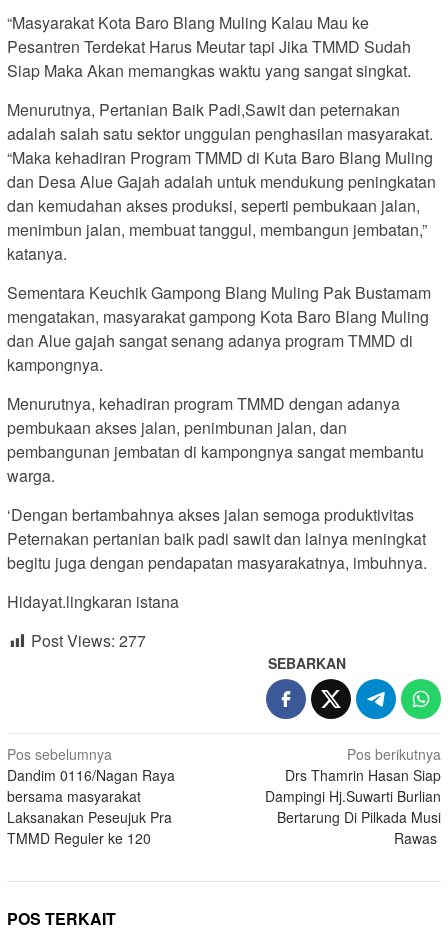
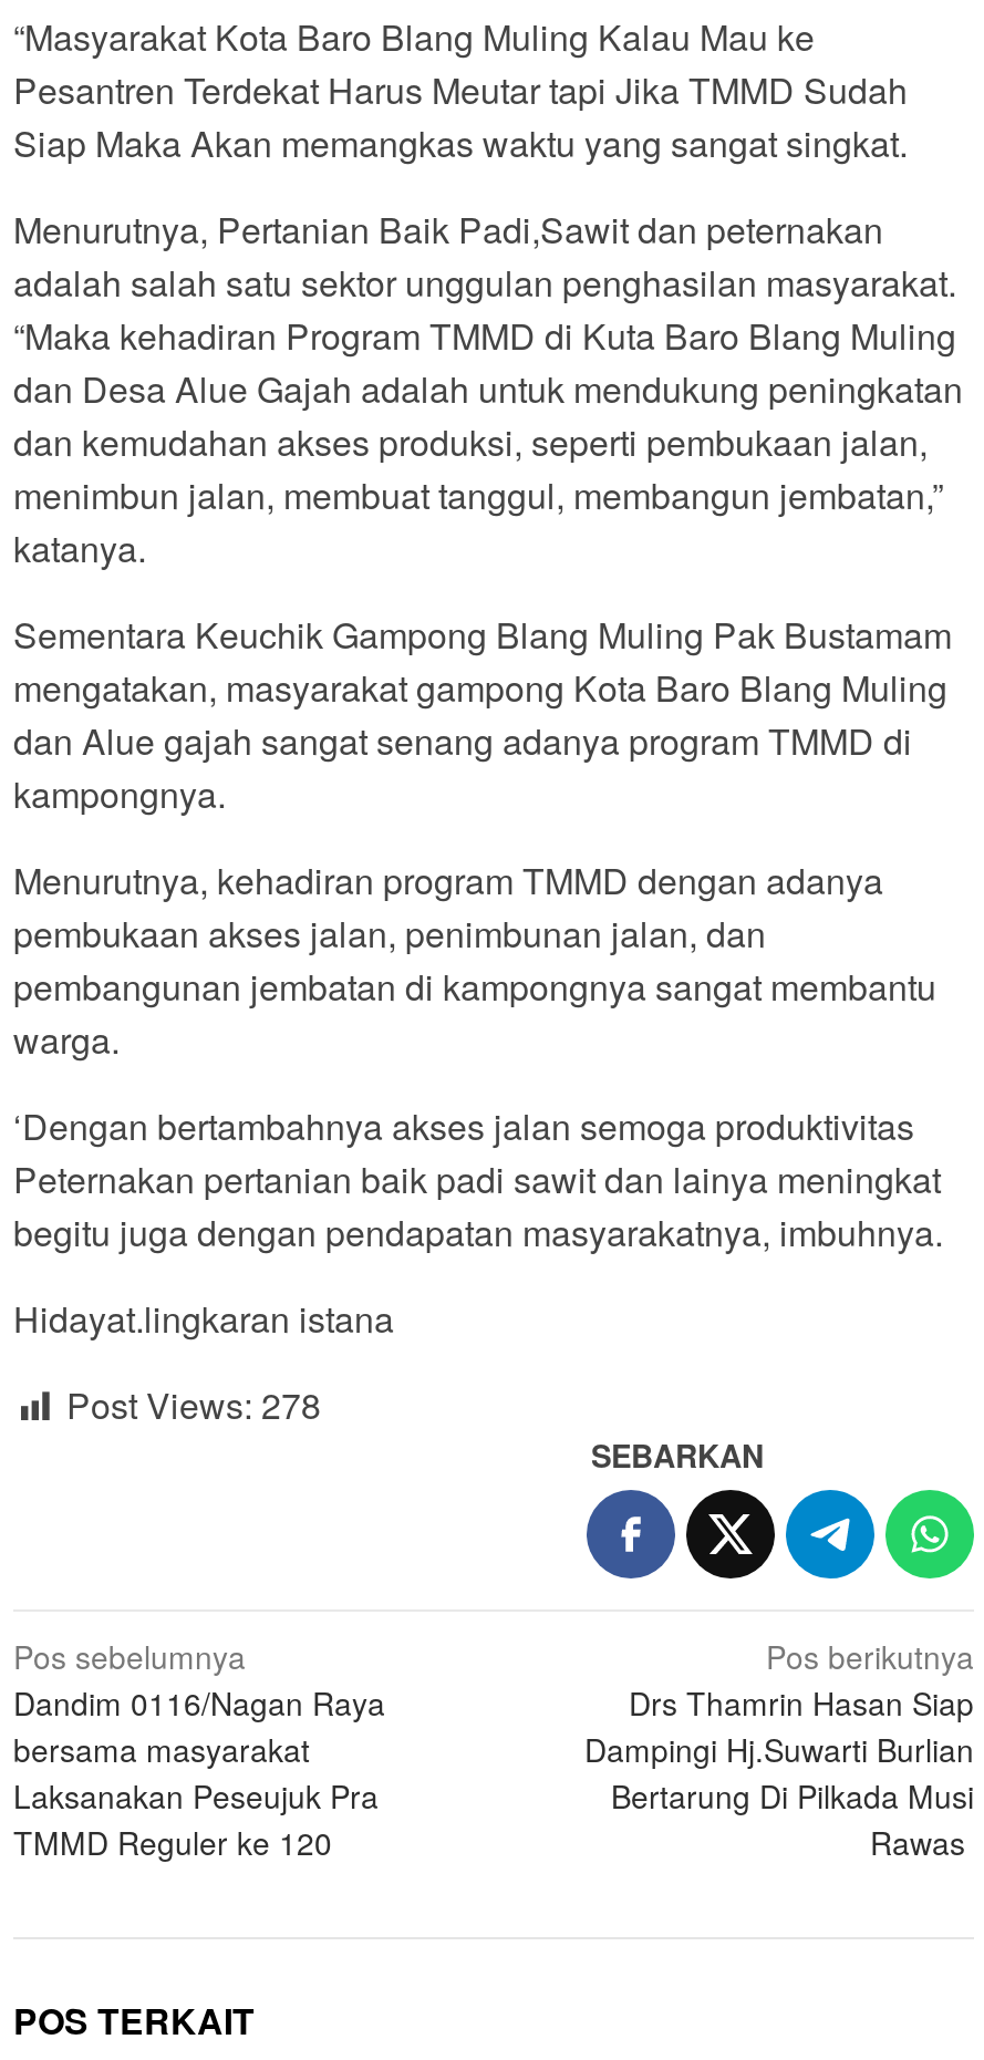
[31,629,146,652] Post Views: 277 -> [66,1379,321,1430] Post Views: 278

